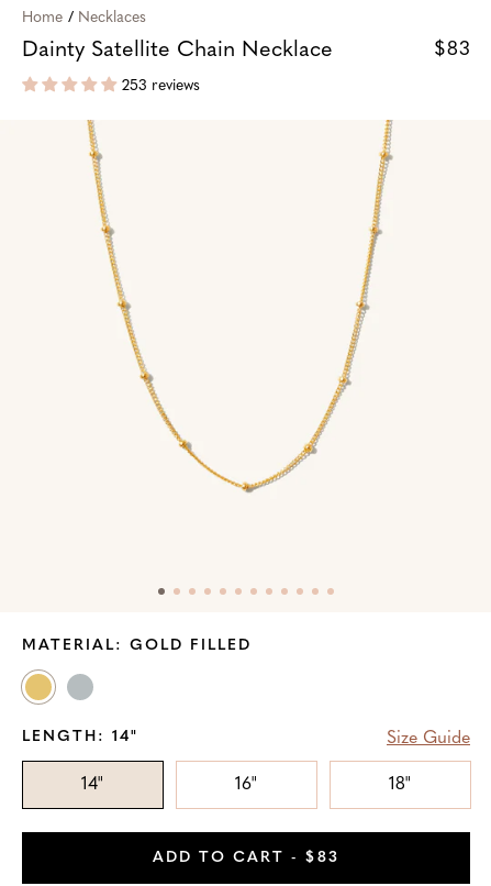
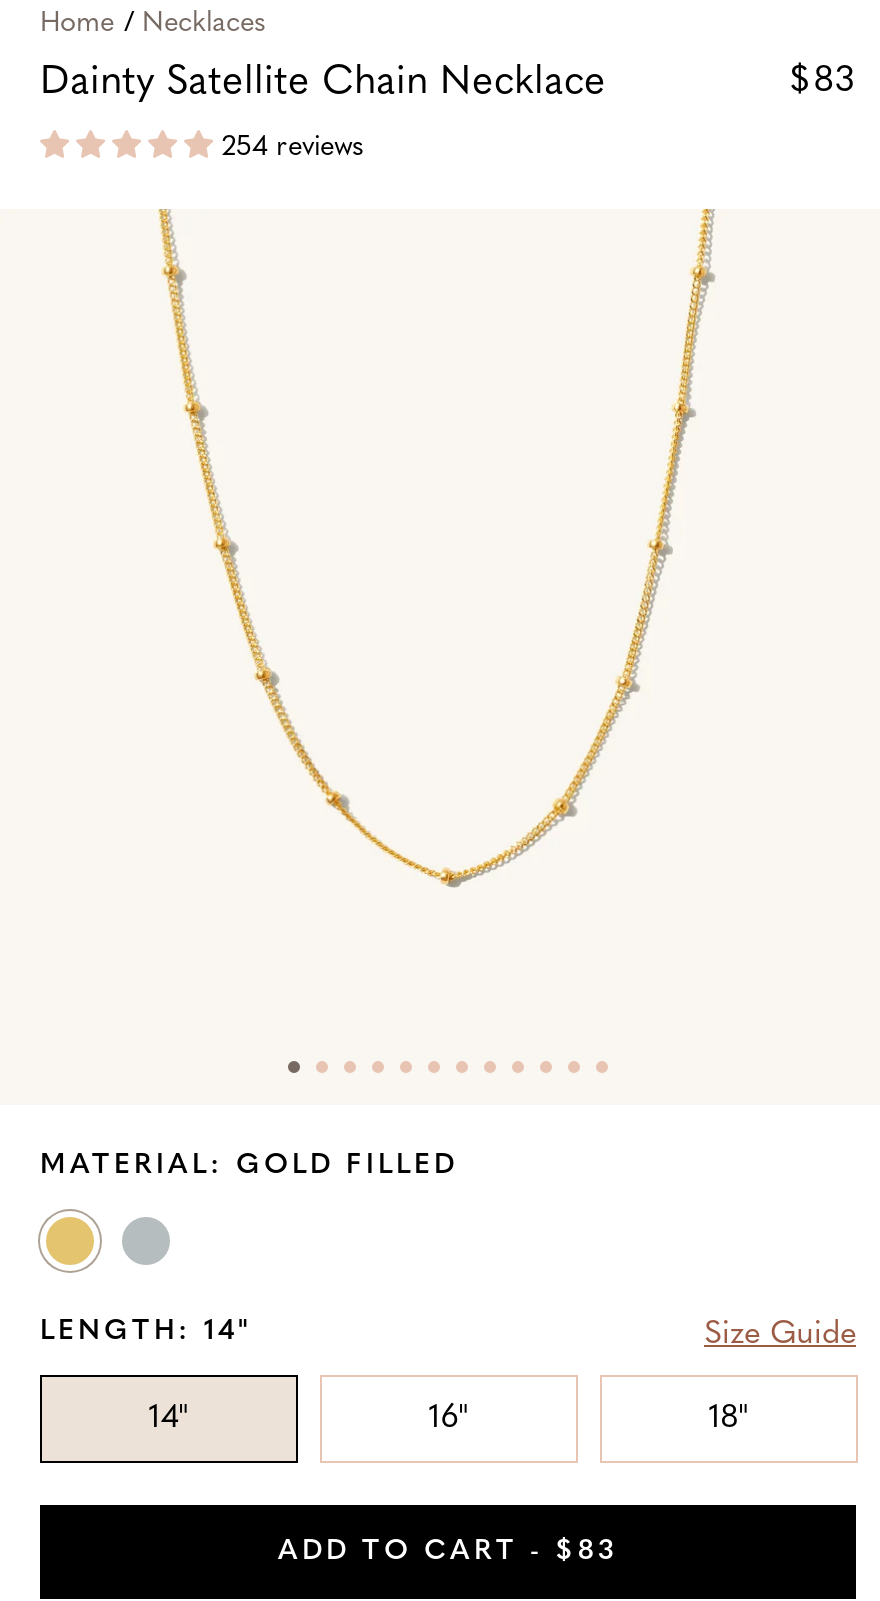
[122,78,200,95] 253 reviews -> [222,133,364,163] 254 reviews

